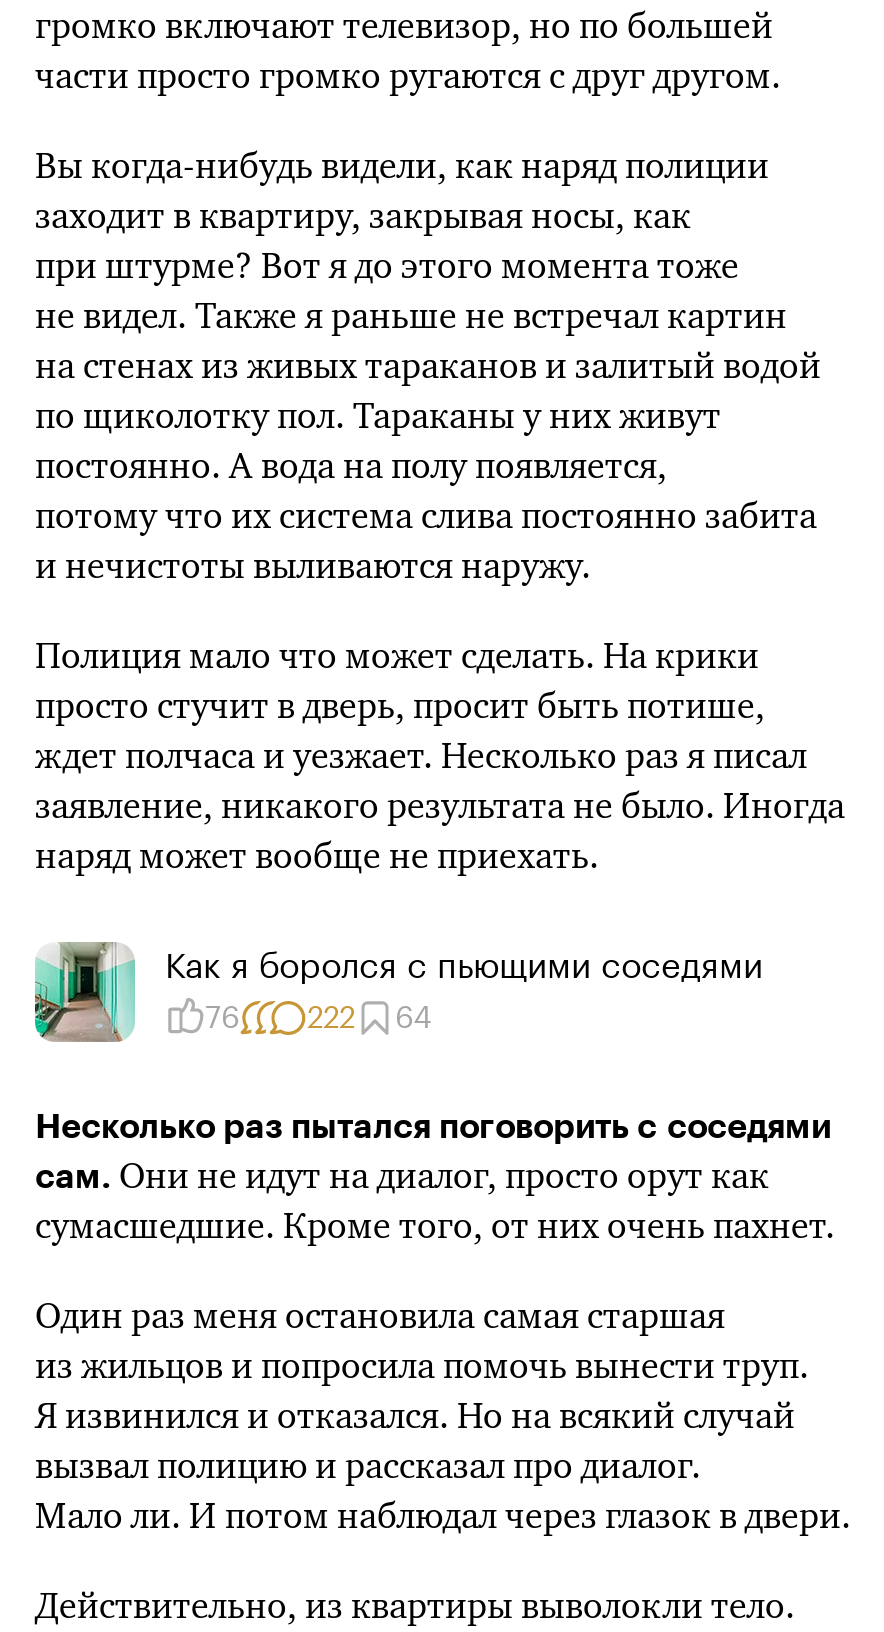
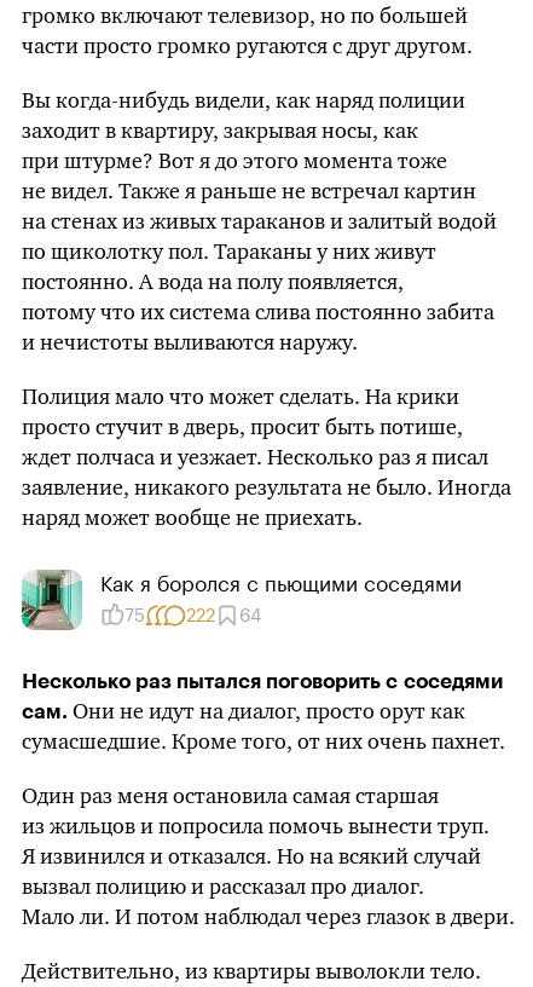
[205,1003,239,1033] 76 -> [124,607,145,625] 75

